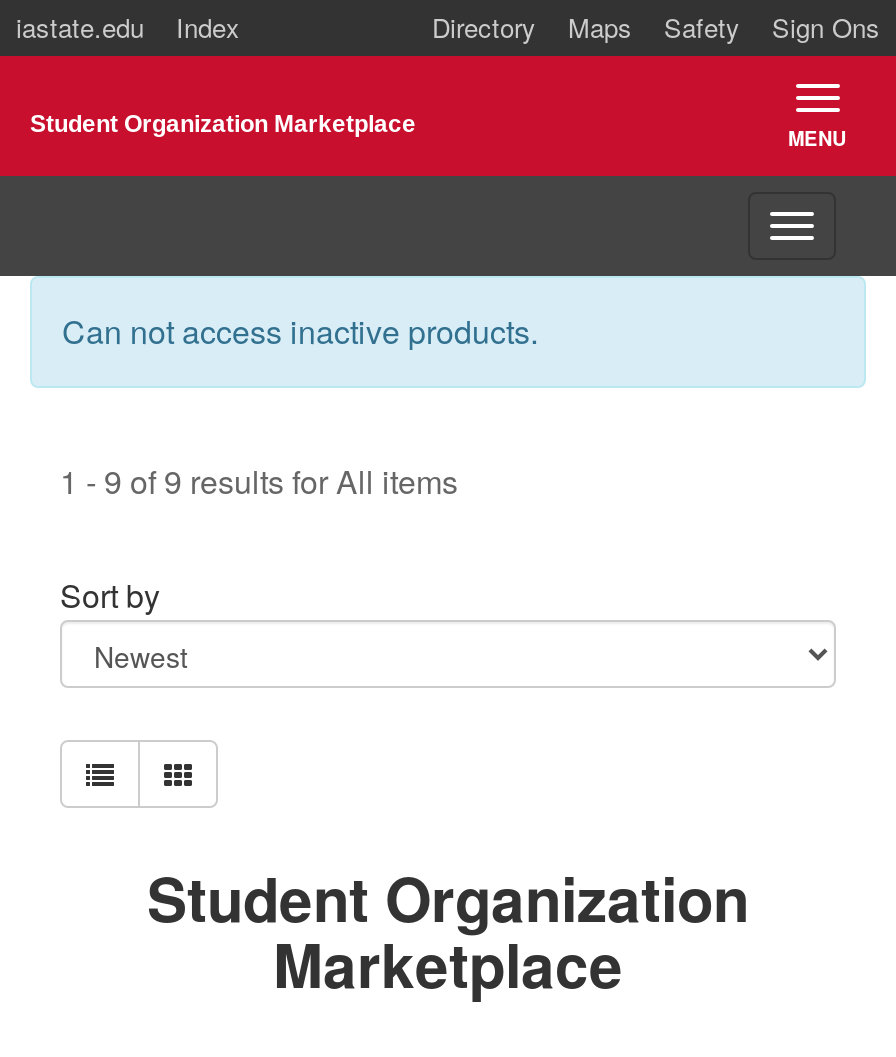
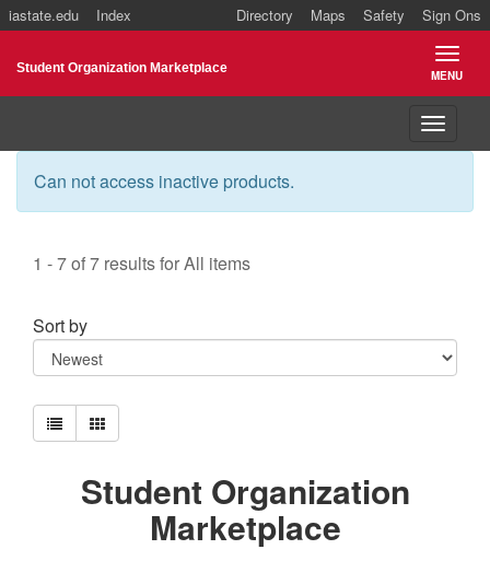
[60,458,458,504] 1 - 9 of 9 results for All items -> [33,250,250,276] 1 - 7 of 7 results for All items

